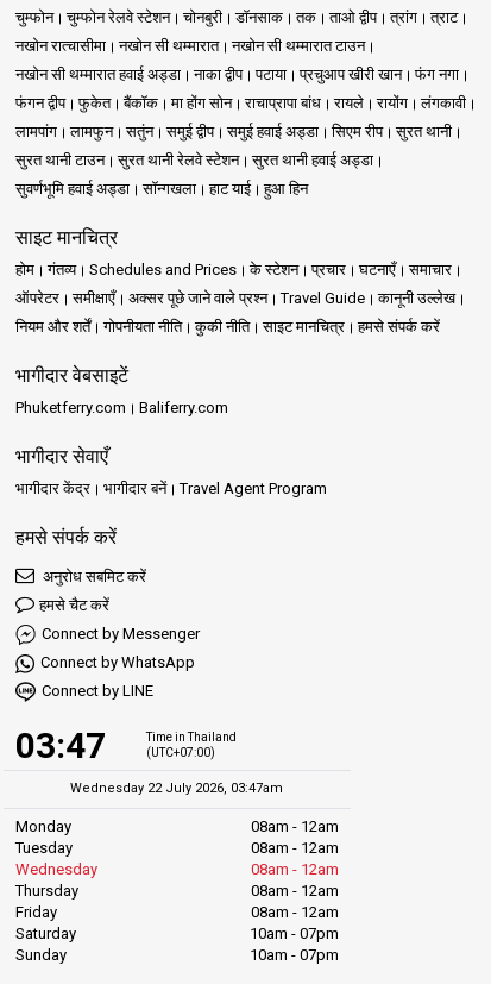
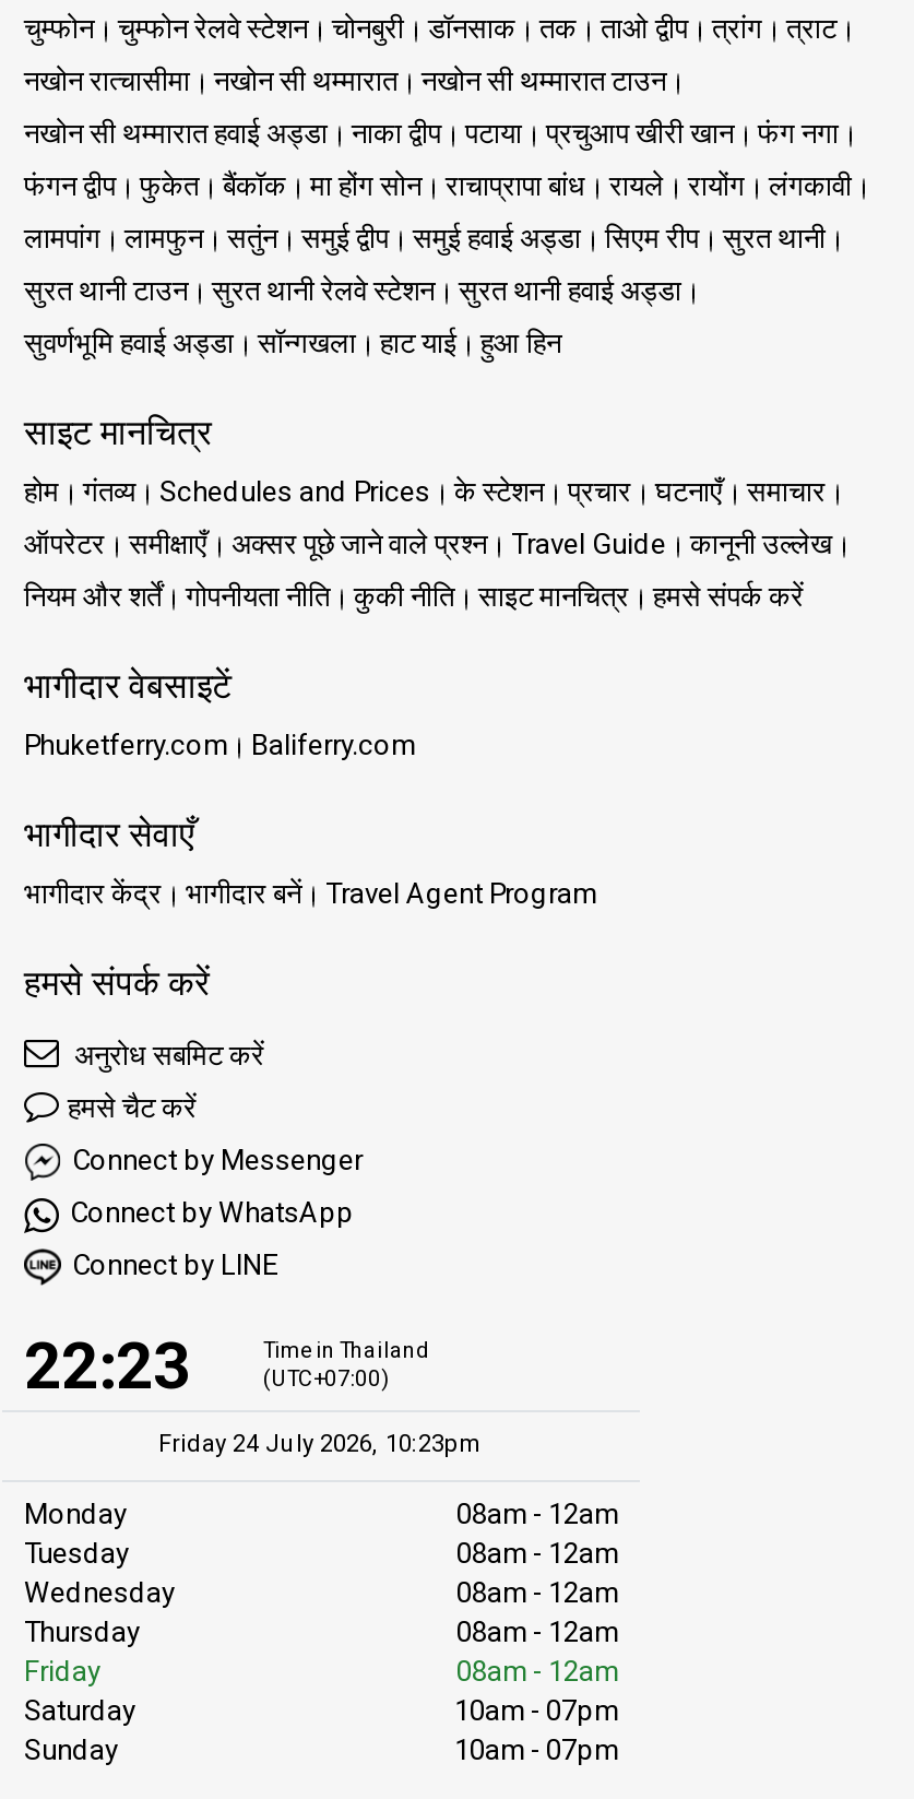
[15,724,106,766] 03:47 -> [24,1326,190,1403] 22:23
[71,781,284,796] Wednesday 22 July 2026, 03:47am -> [158,1431,484,1459] Friday 24 July 2026, 10:23pm

